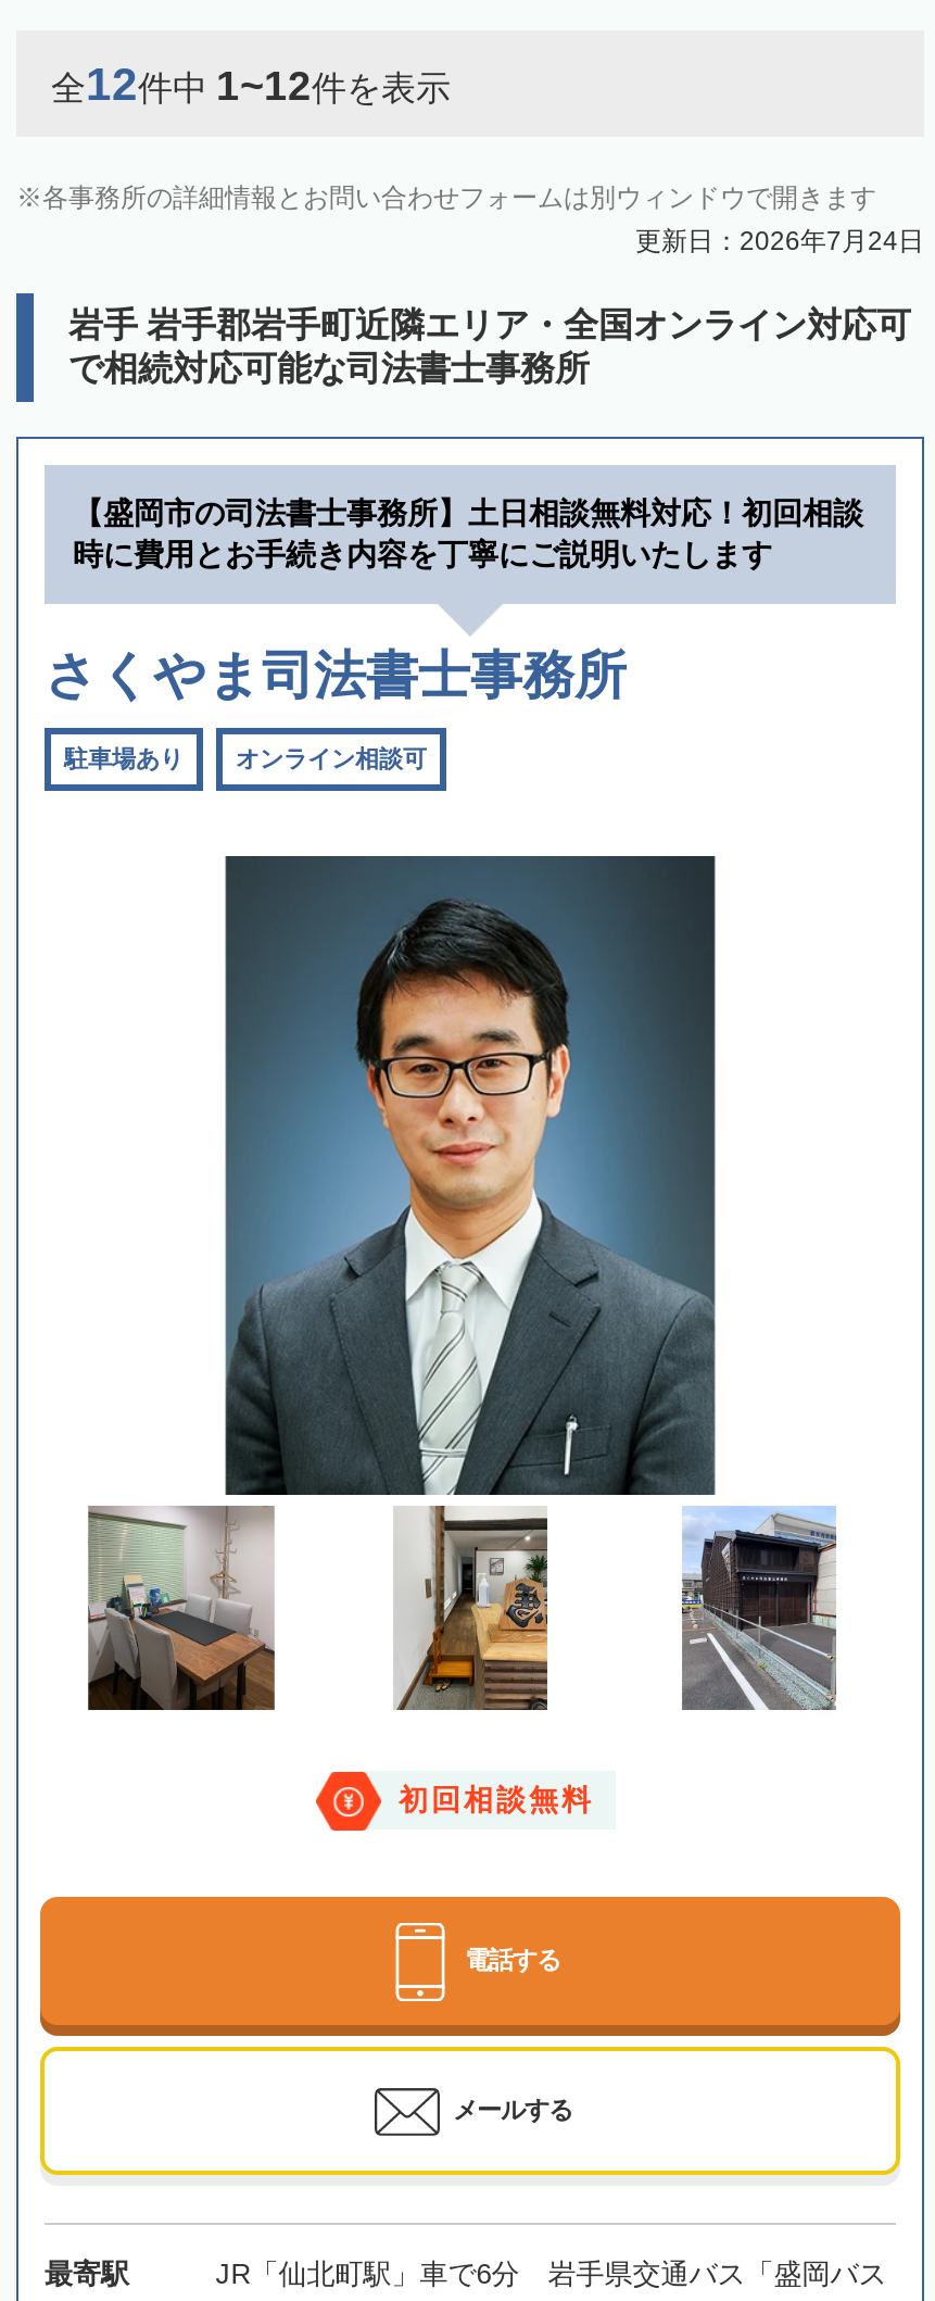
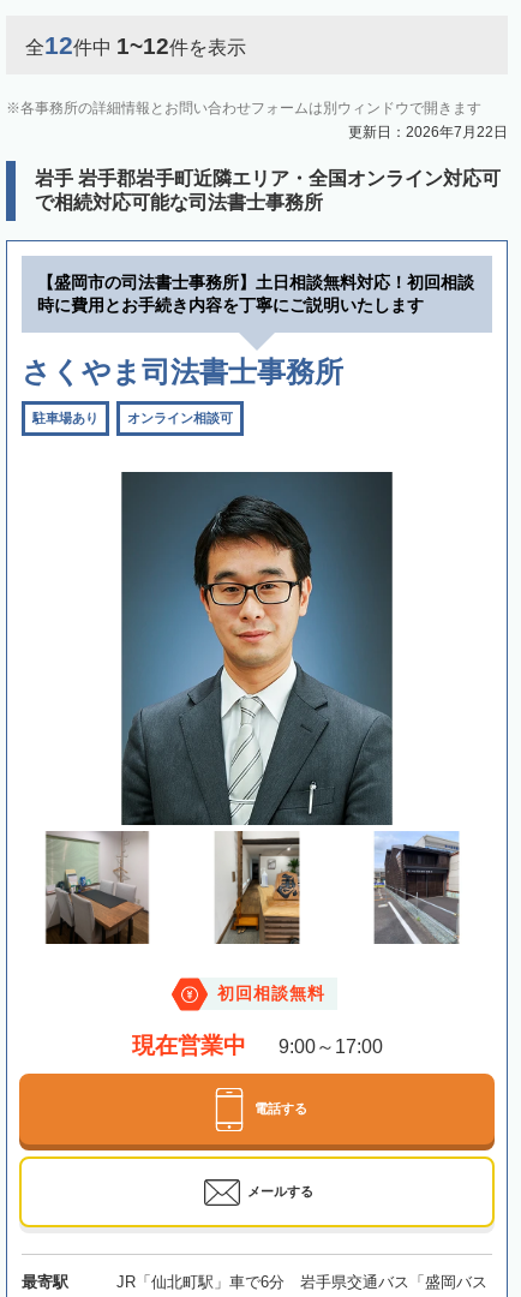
[635,226,924,257] 更新日：2026年7月24日 -> [348,124,508,141] 更新日：2026年7月22日
none -> [131,1033,382,1059] 現在営業中 | 9:00～17:00

